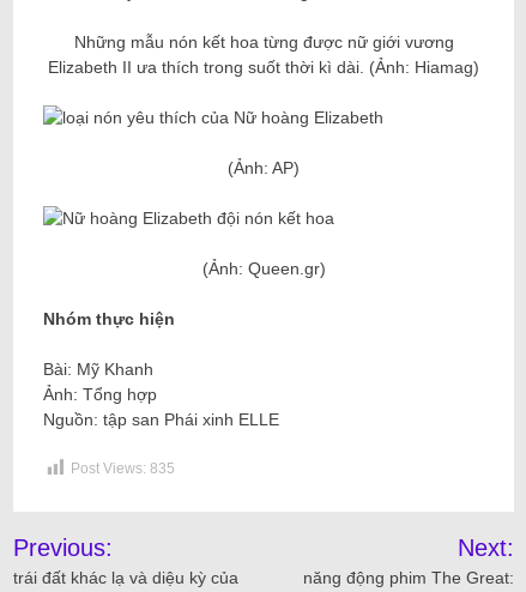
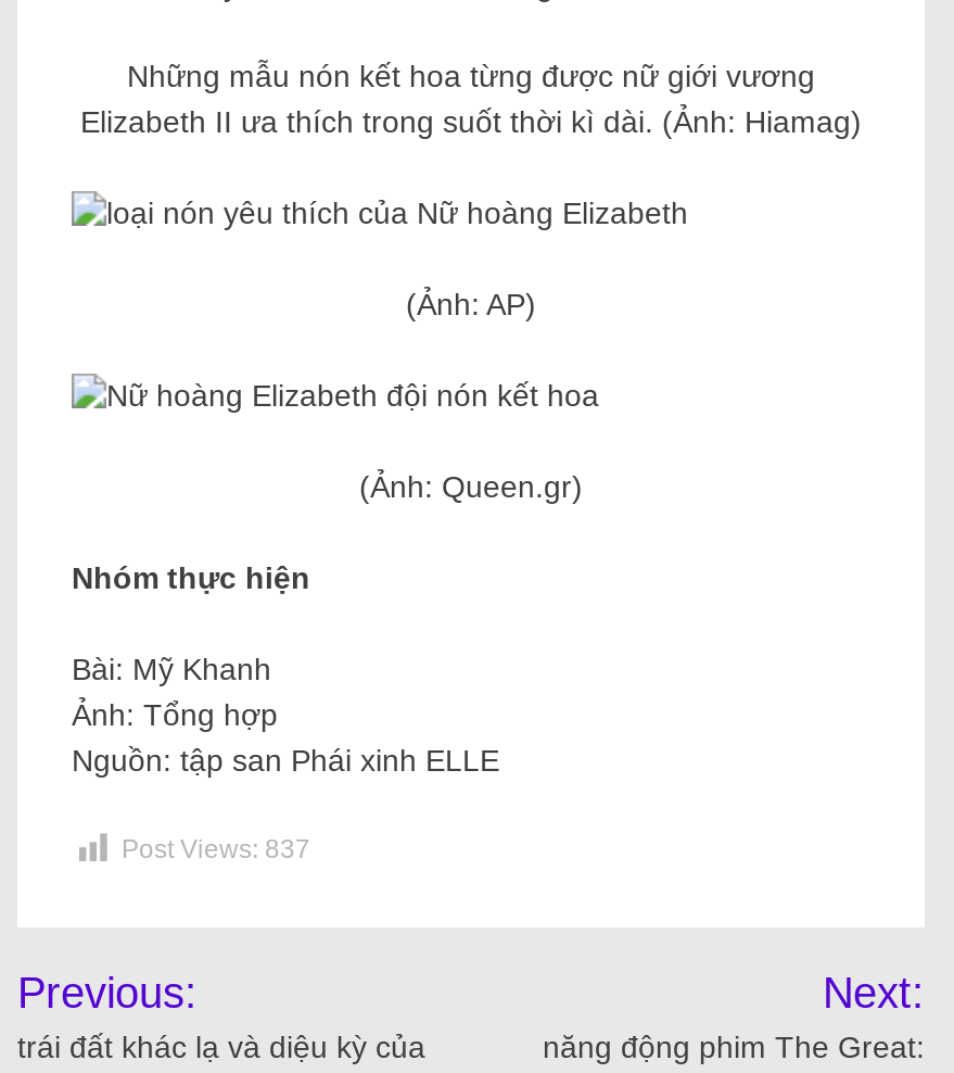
[71,461,175,478] Post Views: 835 -> [122,835,310,866] Post Views: 837

